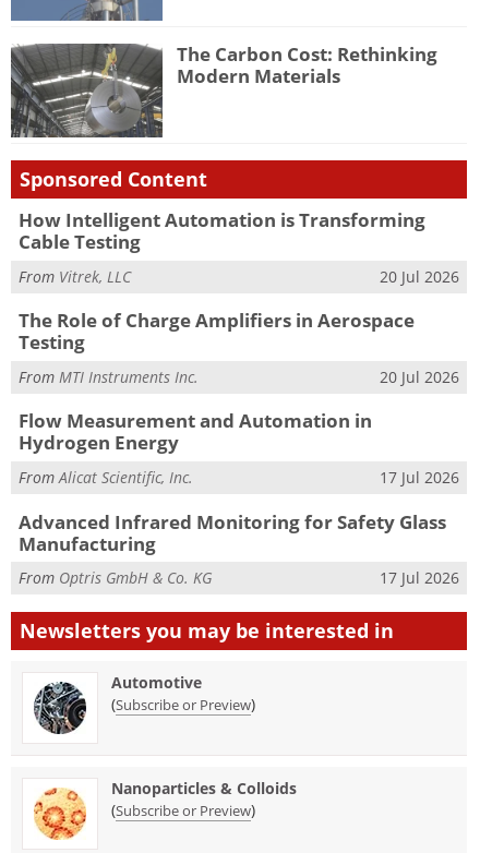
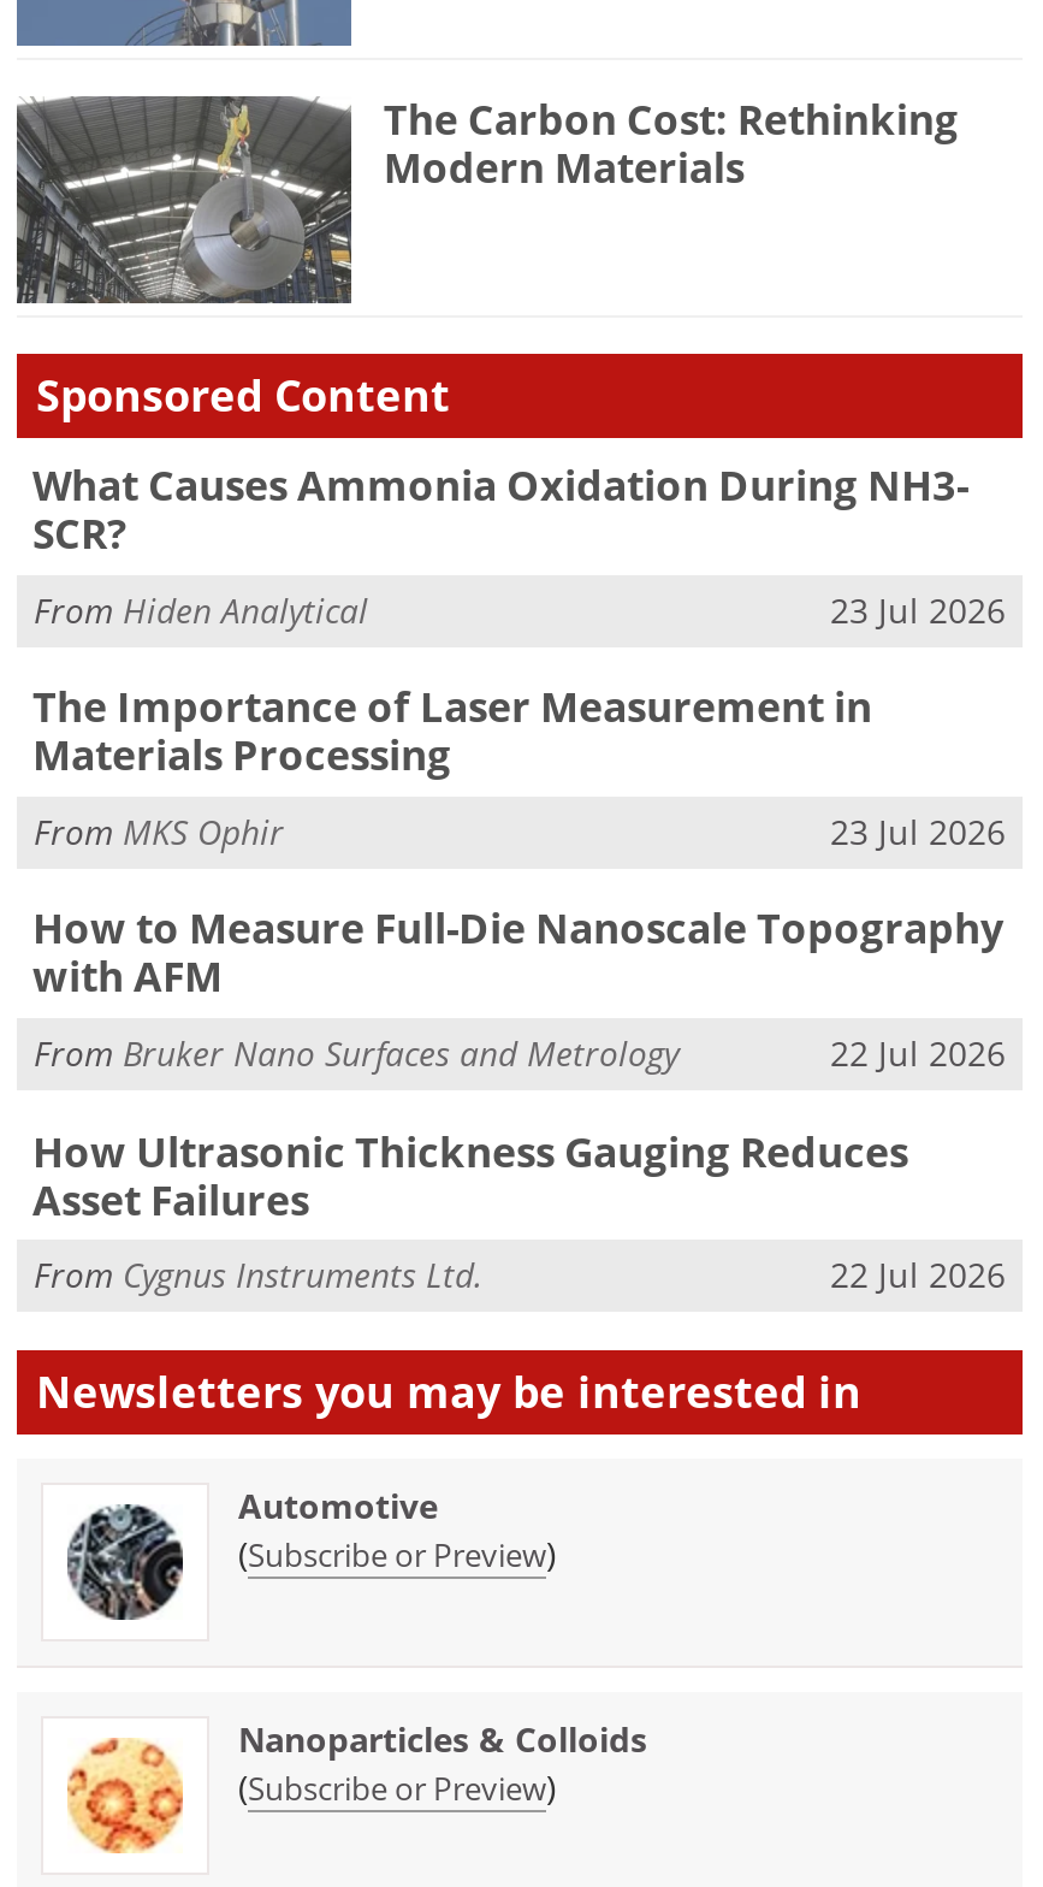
[18,208,425,254] How Intelligent Automation is Transforming | Cable Testing -> [32,458,968,562] What Causes Ammonia Oxidation During NH3- | SCR?
[19,266,459,287] From Vitrek, LLC | 20 Jul 2026 -> [34,587,1006,633] From Hiden Analytical | 23 Jul 2026
[18,308,414,355] The Role of Charge Amplifiers in Aerospace | Testing -> [32,680,872,783] The Importance of Laser Measurement in | Materials Processing
[19,366,459,387] From MTI Instruments Inc. | 20 Jul 2026 -> [34,808,1006,854] From MKS Ophir | 23 Jul 2026
[18,409,371,455] Flow Measurement and Automation in | Hydrogen Energy -> [32,901,1005,1005] How to Measure Full-Die Nanoscale Topography | with AFM
[19,467,459,488] From Alicat Scientific, Inc. | 17 Jul 2026 -> [34,1030,1006,1076] From Bruker Nano Surfaces and Metrology | 22 Jul 2026
[18,509,446,556] Advanced Infrared Monitoring for Safety Glass | Manufacturing -> [32,1123,908,1227] How Ultrasonic Thickness Gauging Reduces | Asset Failures
[19,567,459,588] From Optris GmbH & Co. KG | 17 Jul 2026 -> [34,1252,1006,1298] From Cygnus Instruments Ltd. | 22 Jul 2026

